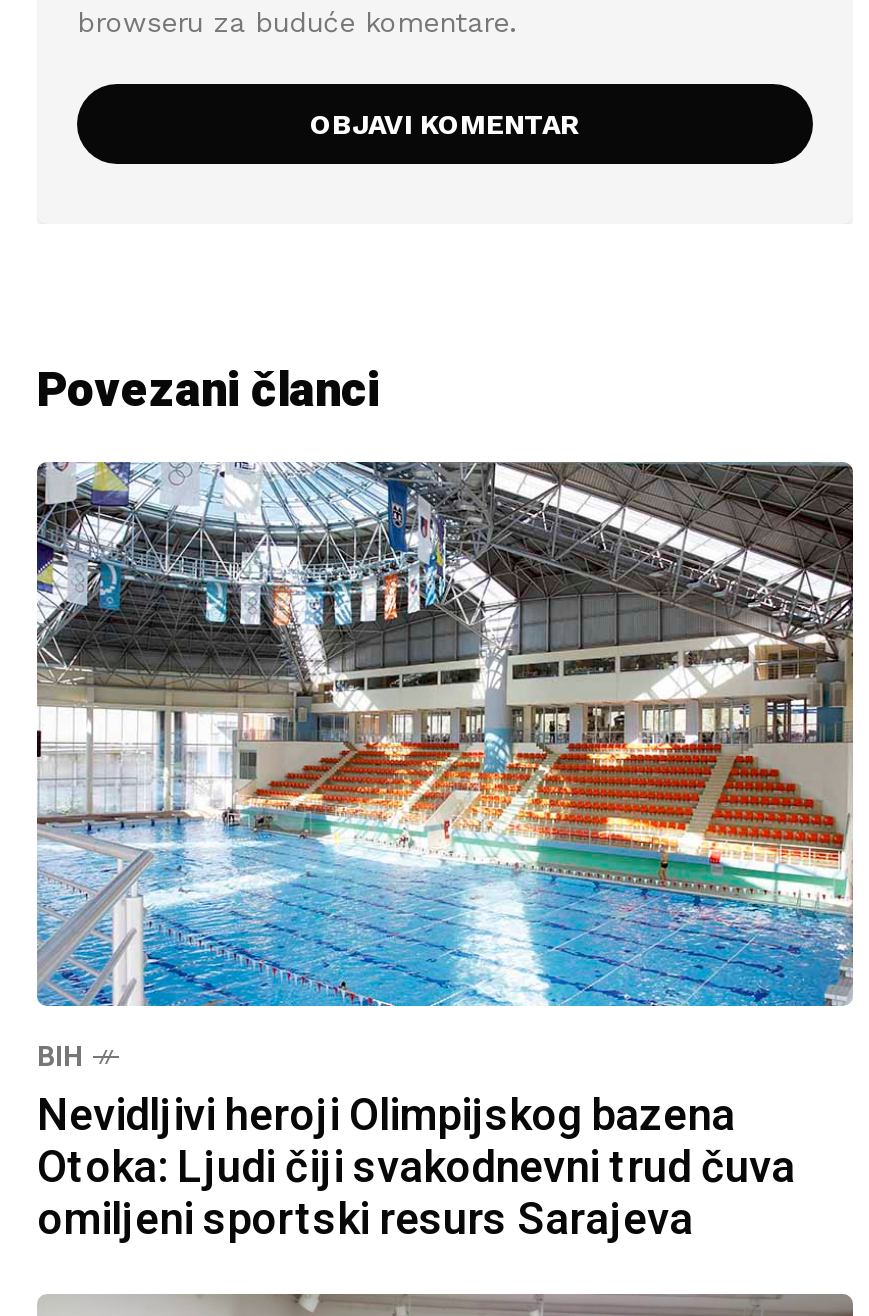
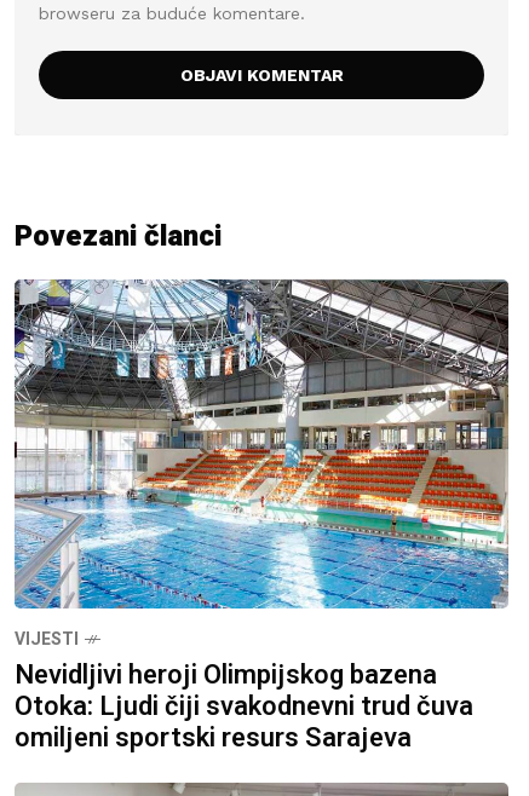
[37,1036,83,1078] BIH -> [15,627,79,652] VIJESTI

